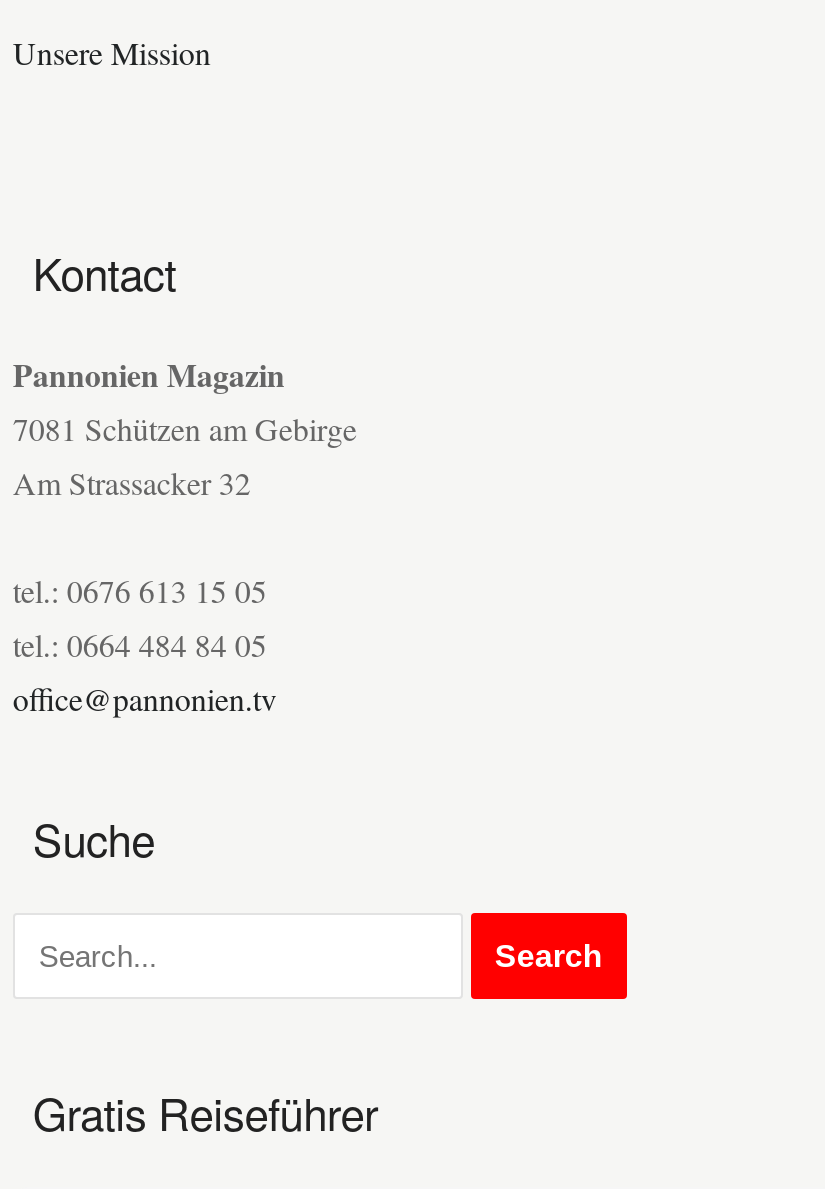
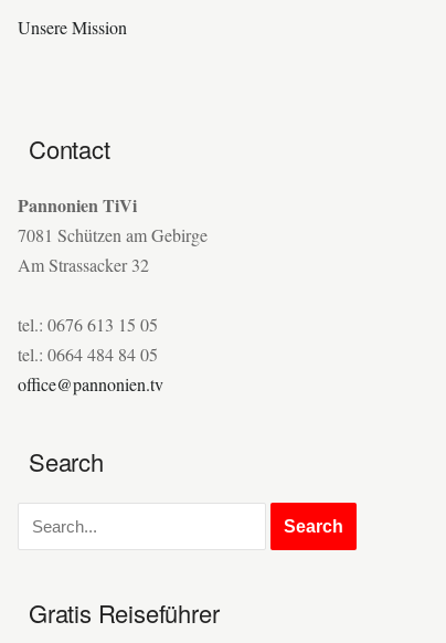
[33,242,176,304] Kontact -> [29,132,110,166] Contact
[13,352,285,398] Pannonien Magazin -> [18,193,137,218] Pannonien TiVi
[33,808,155,870] Suche -> [29,444,103,479] Search

